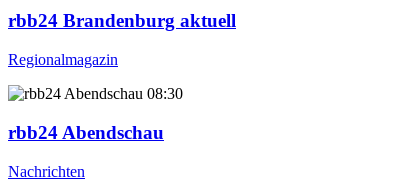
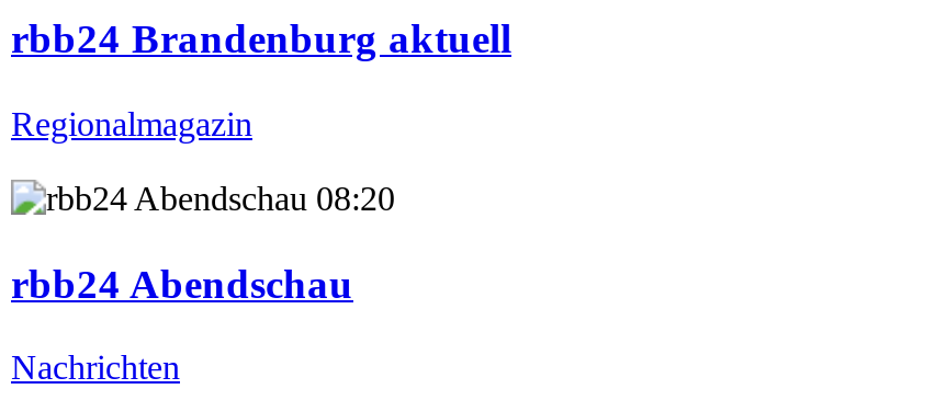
[147,85,183,102] 08:30 -> [316,180,395,217] 08:20

